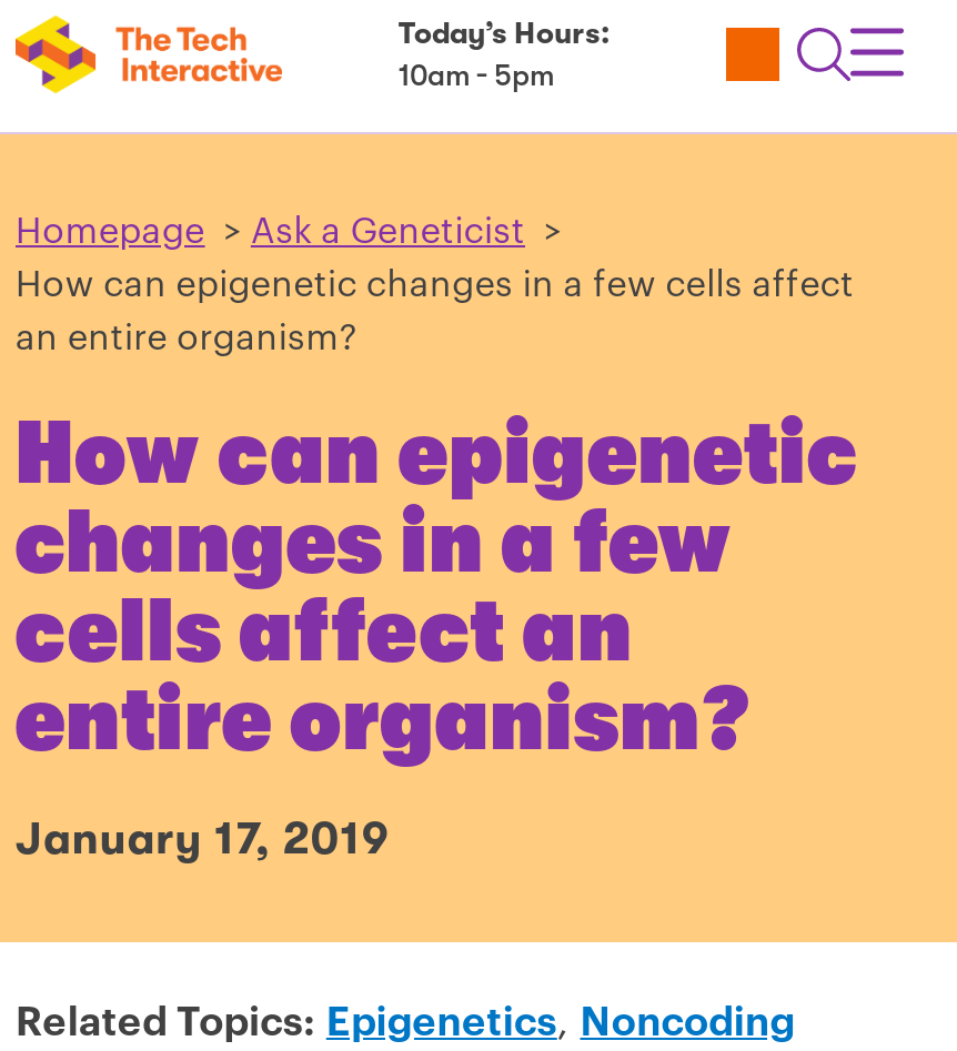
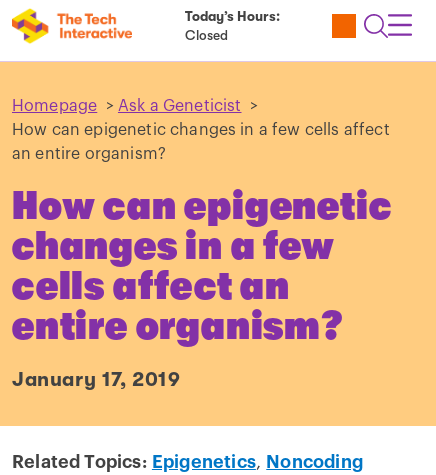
[399,59,554,92] 10am - 5pm -> [184,28,227,43] Closed

